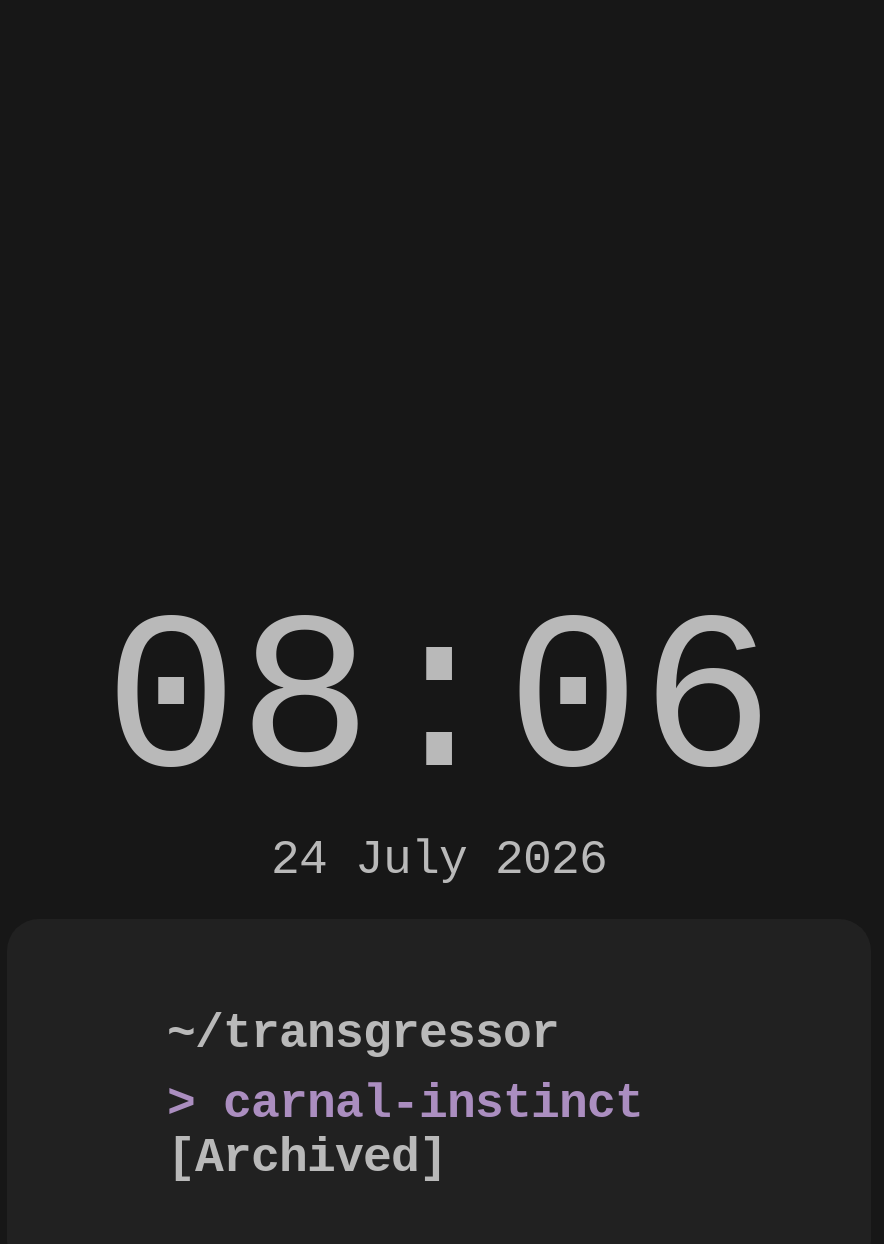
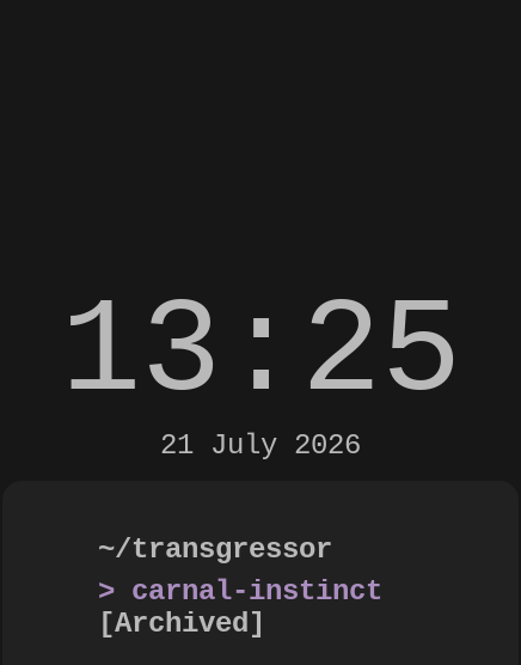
[104,578,774,832] 08:06 -> [60,277,461,429] 13:25
[271,832,607,886] 24 July 2026 -> [160,429,361,461] 21 July 2026

